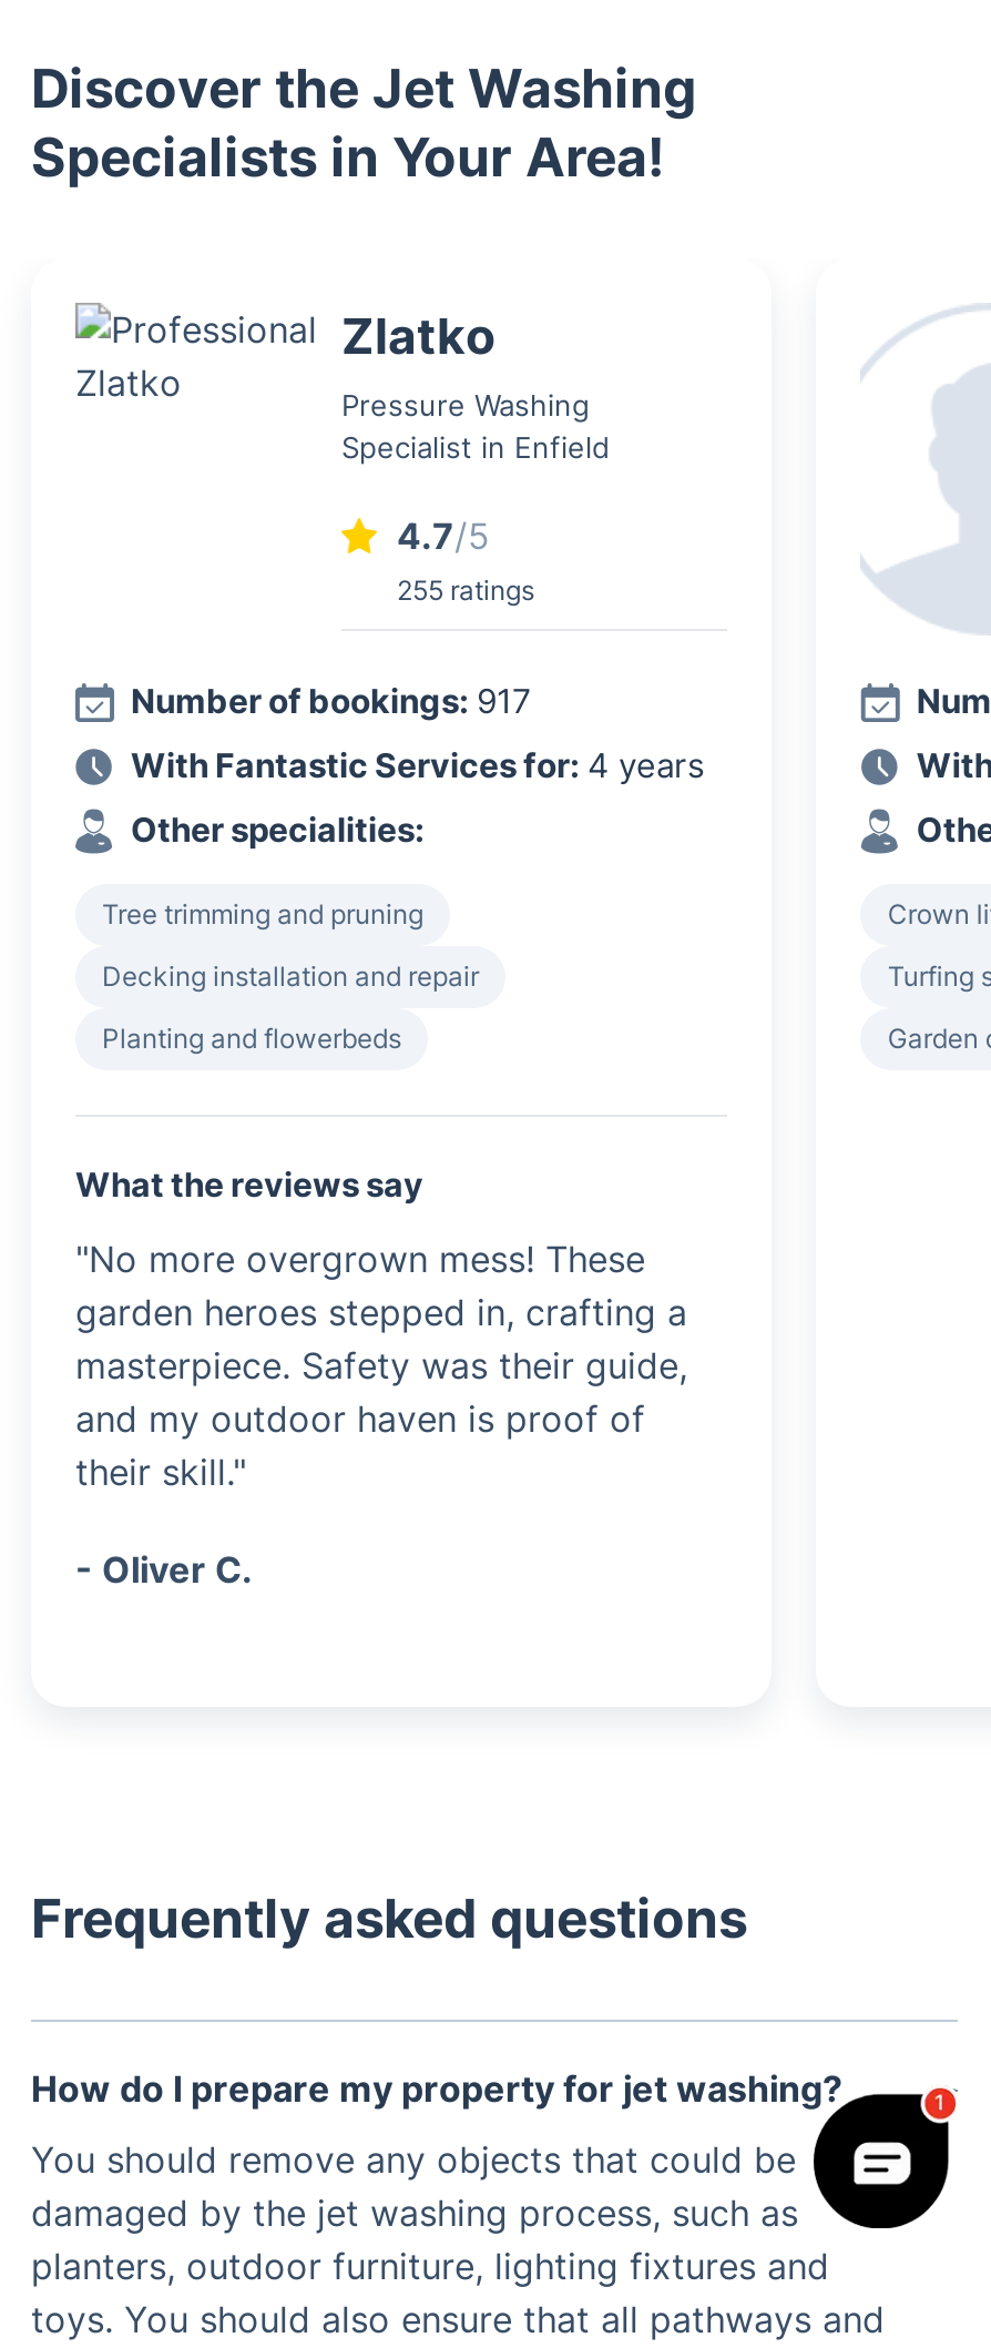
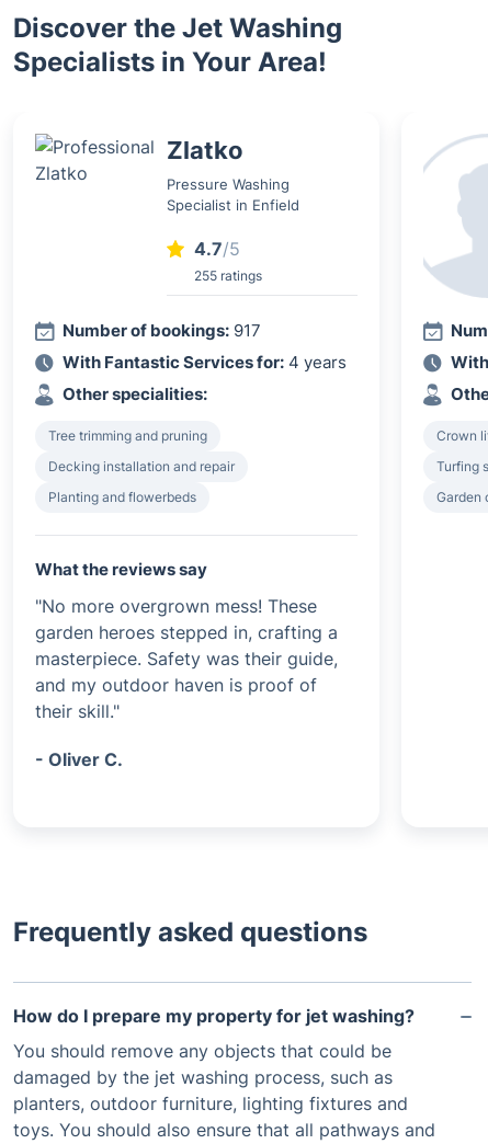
[811,2086,958,2230] [image] -> none

